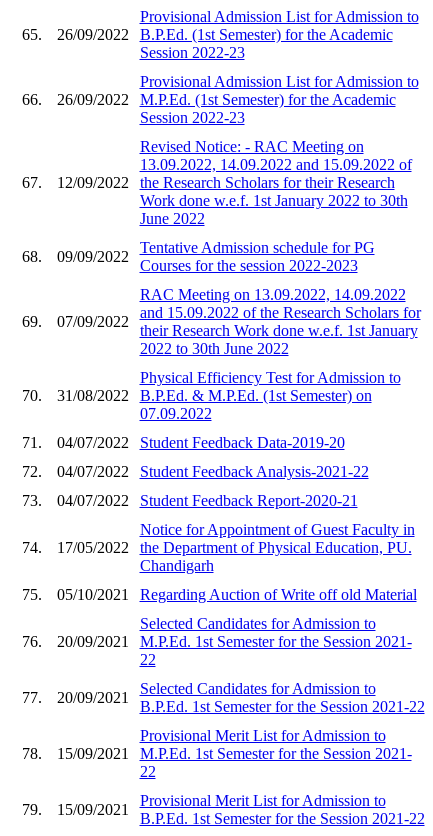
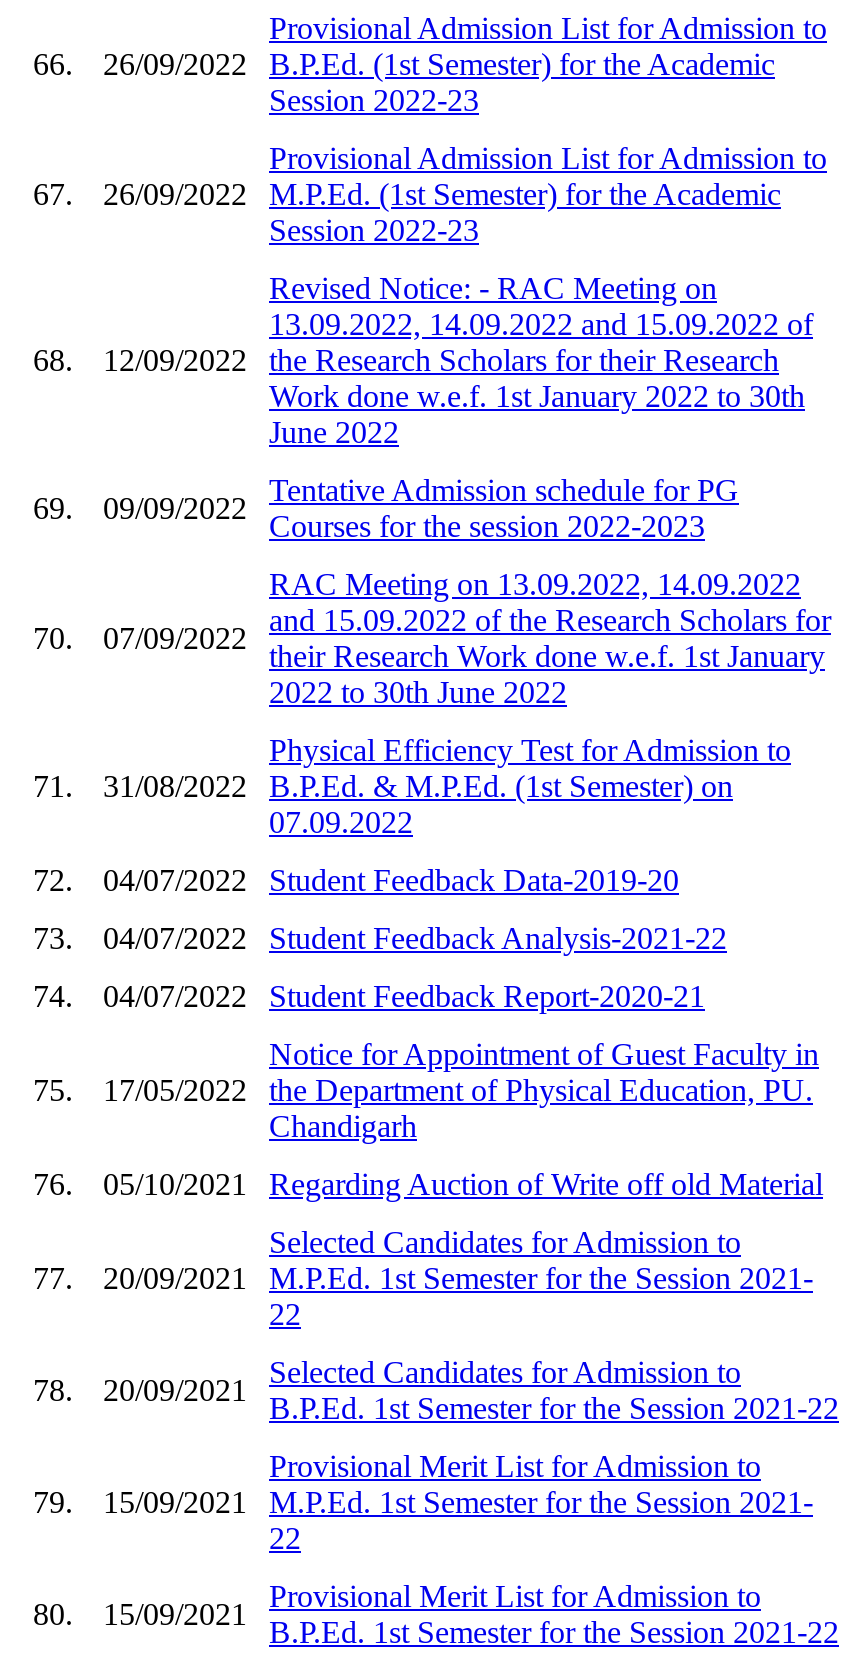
[21,26,392,43] 65. 26/09/2022 B.P.Ed. (1st Semester) for the Academic -> [33,46,775,80] 66. 26/09/2022 B.P.Ed. (1st Semester) for the Academic
[21,91,395,108] 66. 26/09/2022 M.P.Ed. (1st Semester) for the Academic -> [33,176,781,210] 67. 26/09/2022 M.P.Ed. (1st Semester) for the Academic
[21,174,394,191] 67. 12/09/2022 the Research Scholars for their Research -> [33,342,779,376] 68. 12/09/2022 the Research Scholars for their Research
[21,248,128,265] 68. 09/09/2022 -> [33,490,247,524] 69. 09/09/2022
[21,313,128,330] 69. 07/09/2022 -> [33,620,247,654] 70. 07/09/2022
[21,387,371,404] 70. 31/08/2022 B.P.Ed. & M.P.Ed. (1st Semester) on -> [33,768,733,802] 71. 31/08/2022 B.P.Ed. & M.P.Ed. (1st Semester) on
[21,434,344,451] 71. 04/07/2022 Student Feedback Data-2019-20 -> [33,862,679,896] 72. 04/07/2022 Student Feedback Data-2019-20
[21,463,368,480] 72. 04/07/2022 Student Feedback Analysis-2021-22 -> [33,920,727,954] 73. 04/07/2022 Student Feedback Analysis-2021-22
[21,492,357,509] 73. 04/07/2022 Student Feedback Report-2020-21 -> [33,978,705,1012] 74. 04/07/2022 Student Feedback Report-2020-21
[21,539,411,556] 74. 17/05/2022 the Department of Physical Education, PU. -> [33,1072,813,1106] 75. 17/05/2022 the Department of Physical Education, PU.
[21,586,416,603] 75. 05/10/2021 Regarding Auction of Write off old Material -> [33,1166,823,1200] 76. 05/10/2021 Regarding Auction of Write off old Material
[21,633,411,650] 76. 20/09/2021 M.P.Ed. 1st Semester for the Session 2021- -> [33,1260,813,1294] 77. 20/09/2021 M.P.Ed. 1st Semester for the Session 2021-
[21,689,128,706] 77. 20/09/2021 -> [33,1372,247,1406] 78. 20/09/2021
[21,745,411,762] 78. 15/09/2021 M.P.Ed. 1st Semester for the Session 2021- -> [33,1484,813,1518] 79. 15/09/2021 M.P.Ed. 1st Semester for the Session 2021-
[21,801,128,818] 79. 15/09/2021 -> [33,1596,247,1630] 80. 15/09/2021

